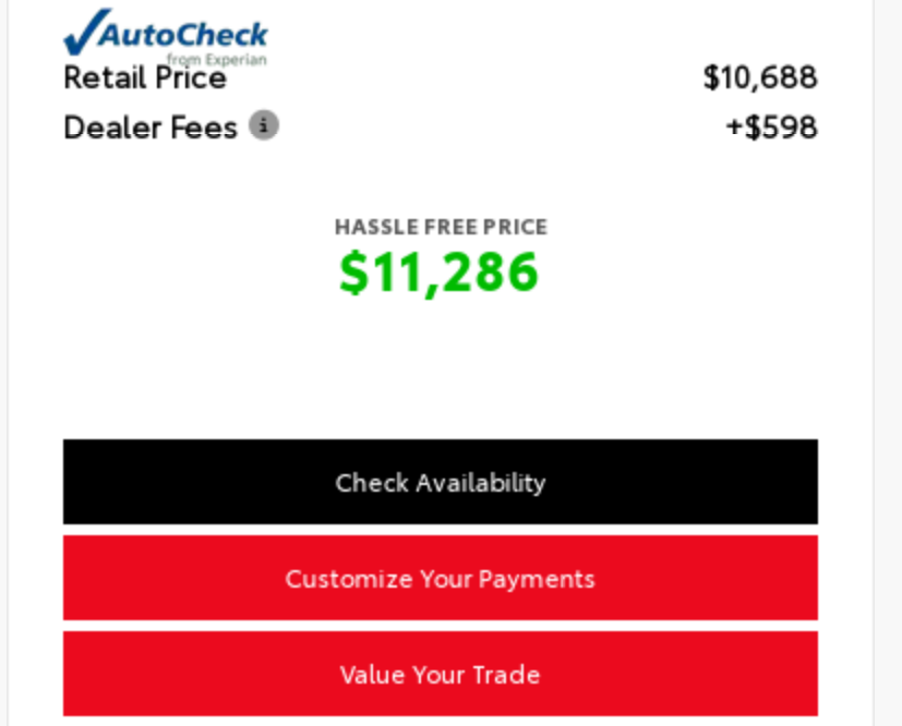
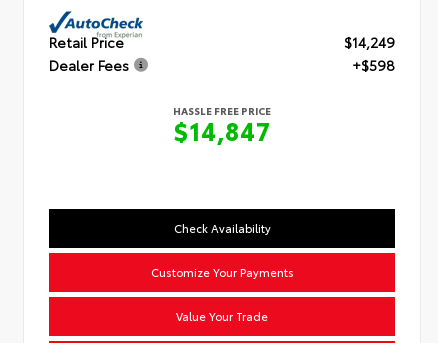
[702,53,818,97] $10,688 -> [344,32,395,52] $14,249
[339,230,542,305] $11,286 -> [173,113,270,147] $14,847

